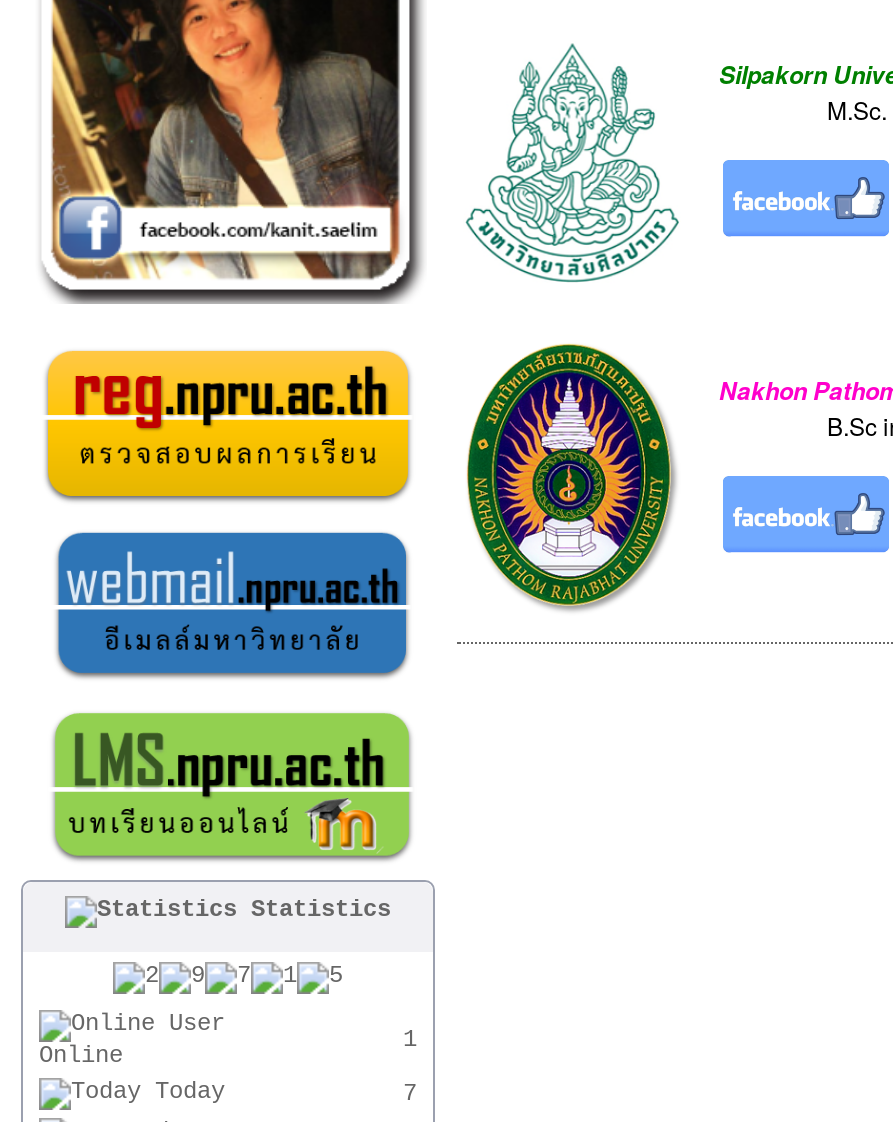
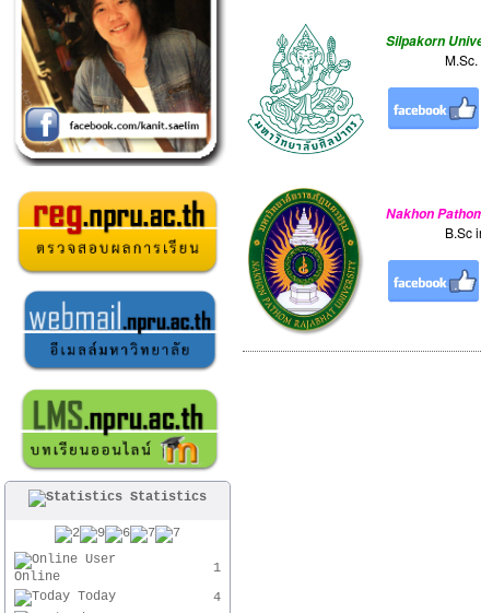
[403,1080,417,1108] 7 -> [213,590,221,605] 4

